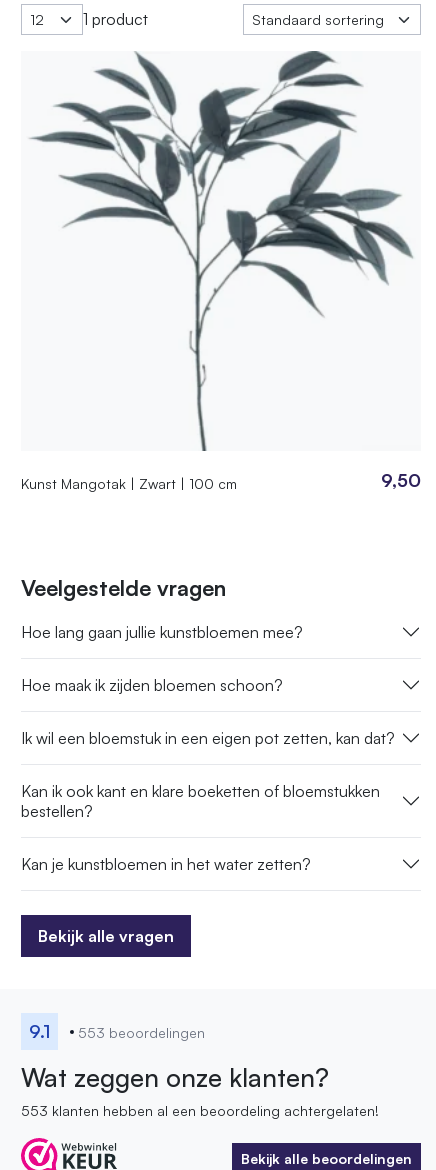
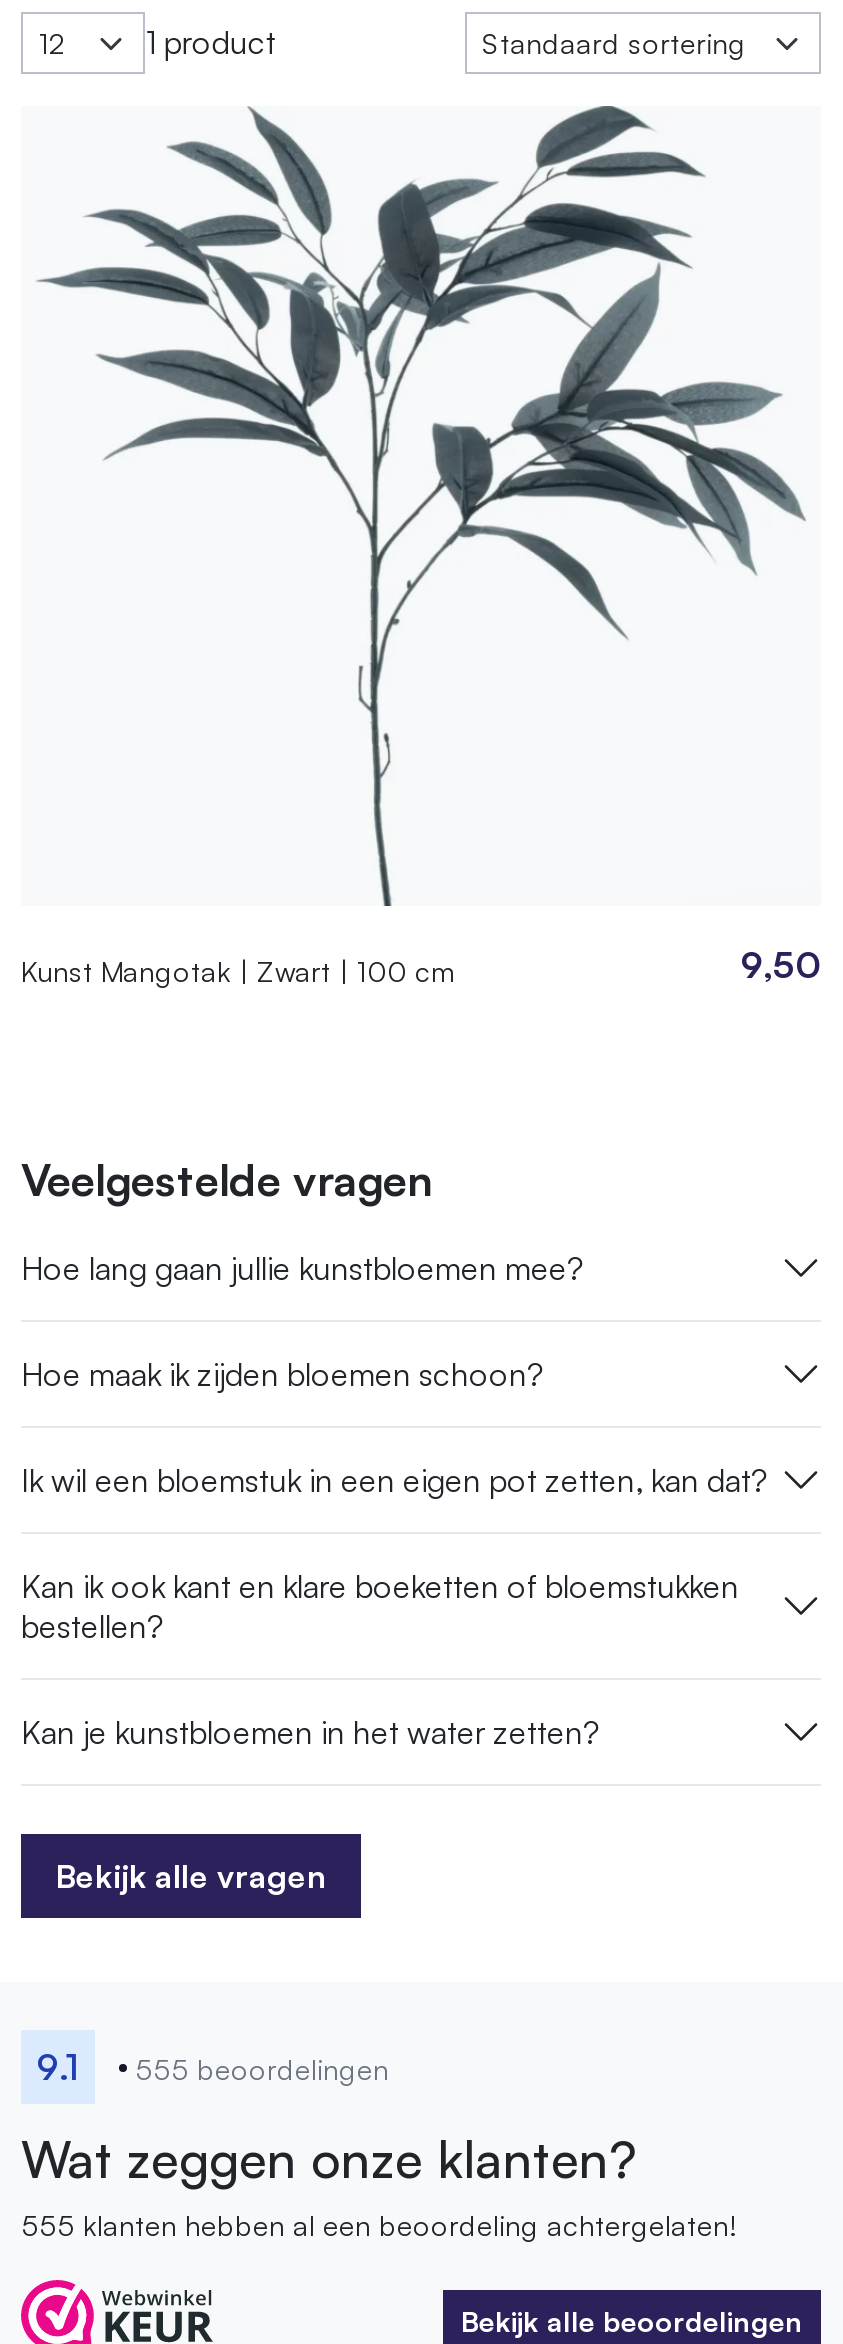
[78,1024,205,1041] 553 beoordelingen -> [135,2051,389,2085] 555 beoordelingen
[21,1102,379,1119] 553 klanten hebben al een beoordeling achtergelaten! -> [21,2207,737,2241] 555 klanten hebben al een beoordeling achtergelaten!

